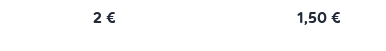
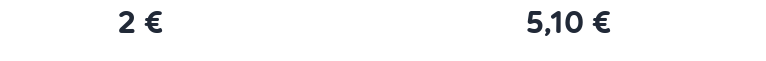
[296,11,339,27] 1,50 € -> [526,10,610,42] 5,10 €

